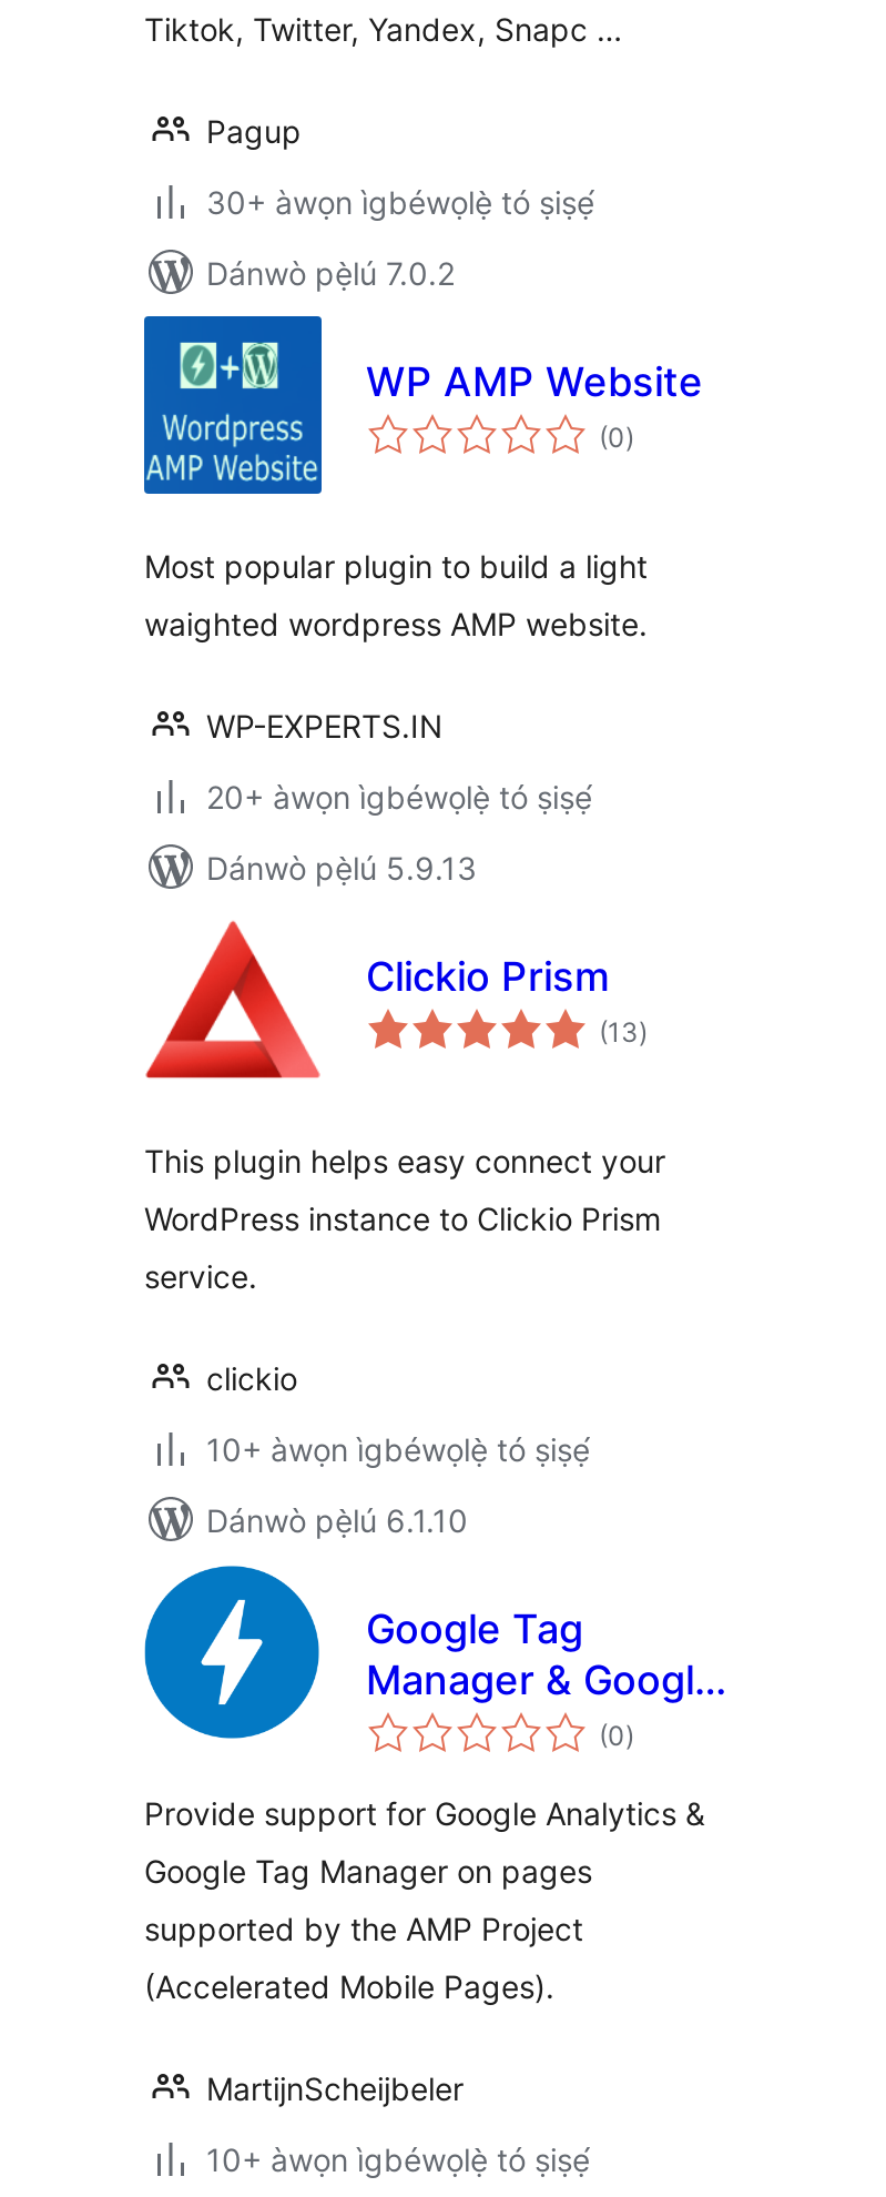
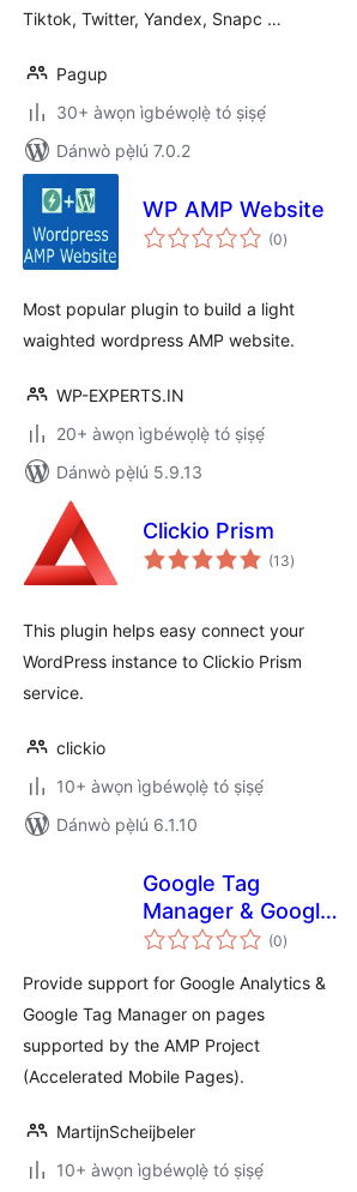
[142,1563,322,1741] [image] -> none

